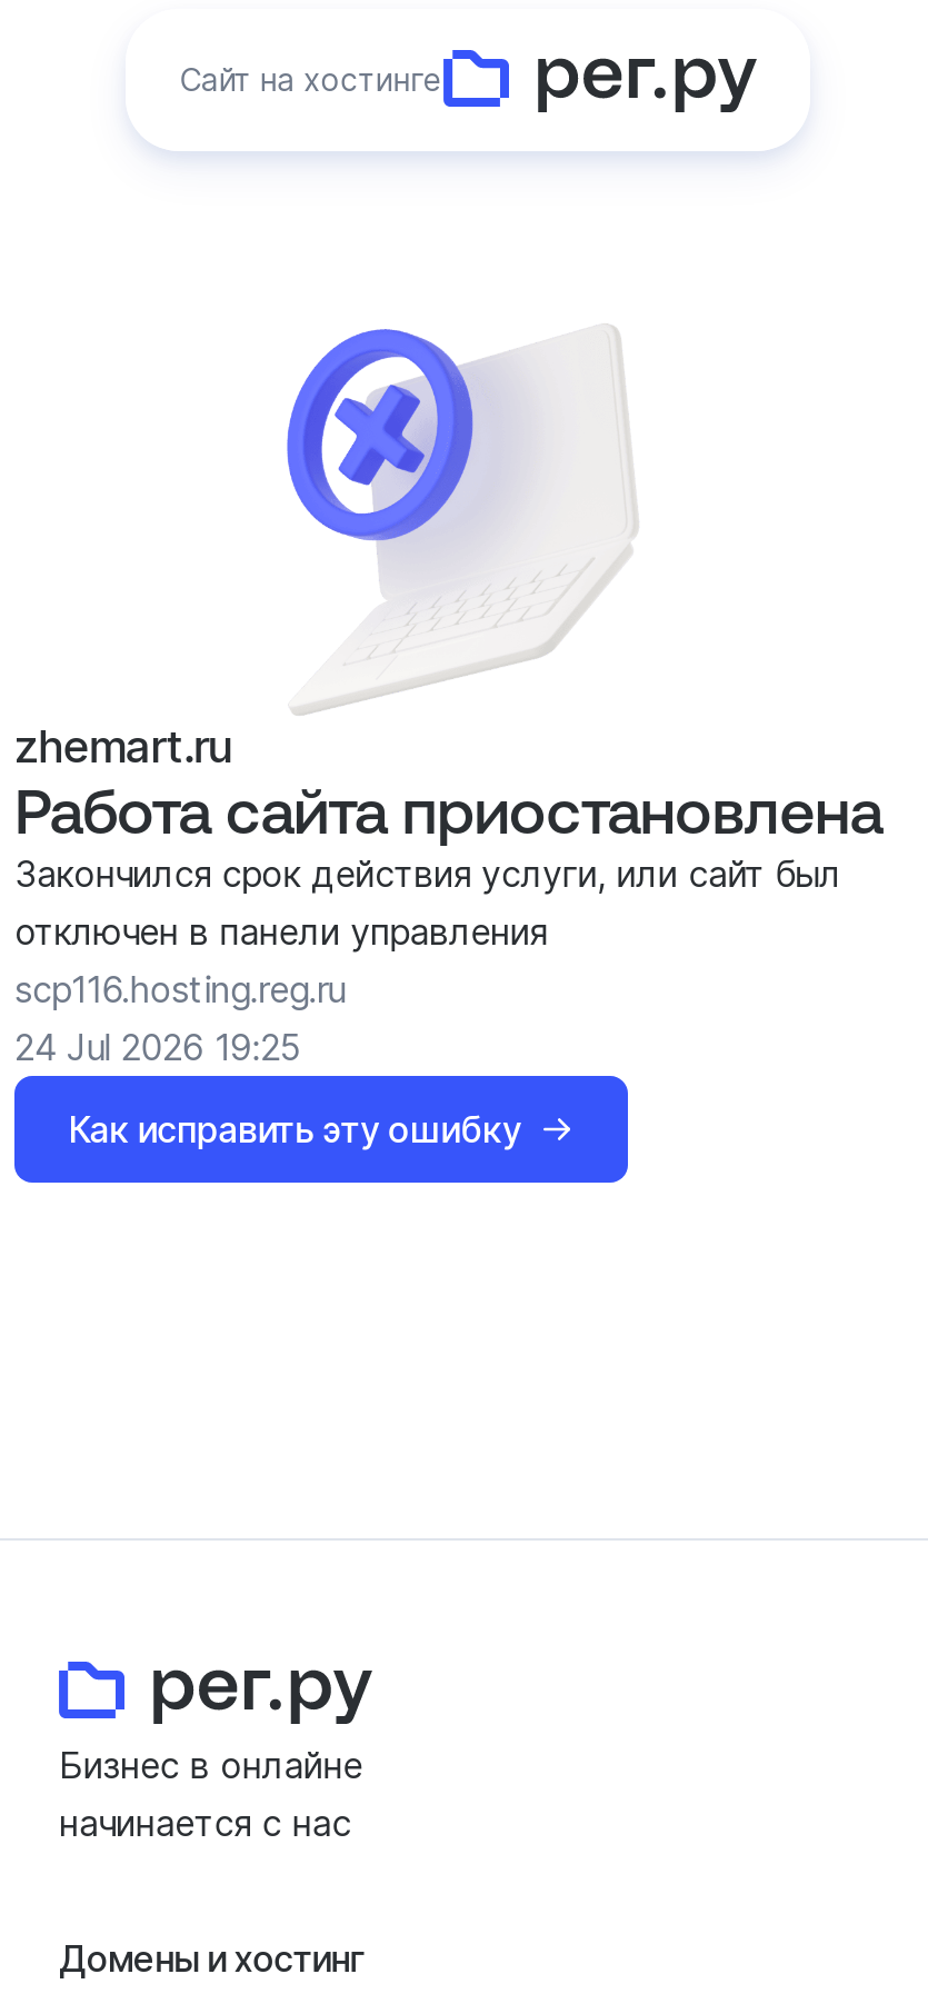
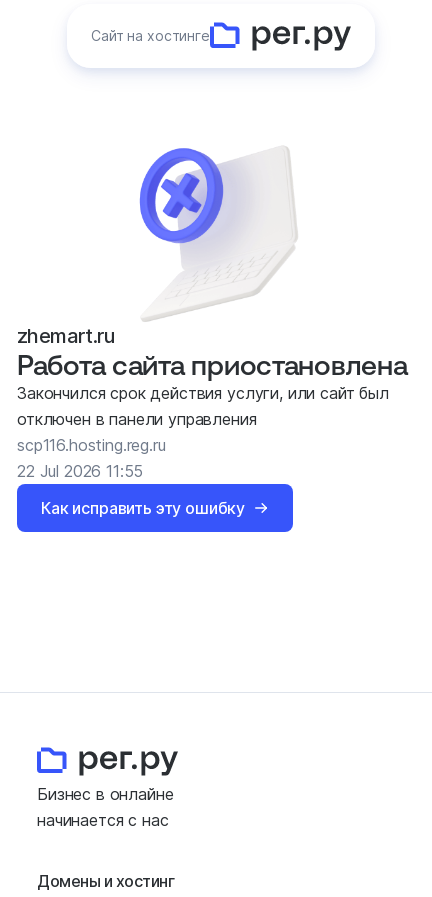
[14,1025,302,1069] 24 Jul 2026 19:25 -> [17,461,143,481] 22 Jul 2026 11:55

